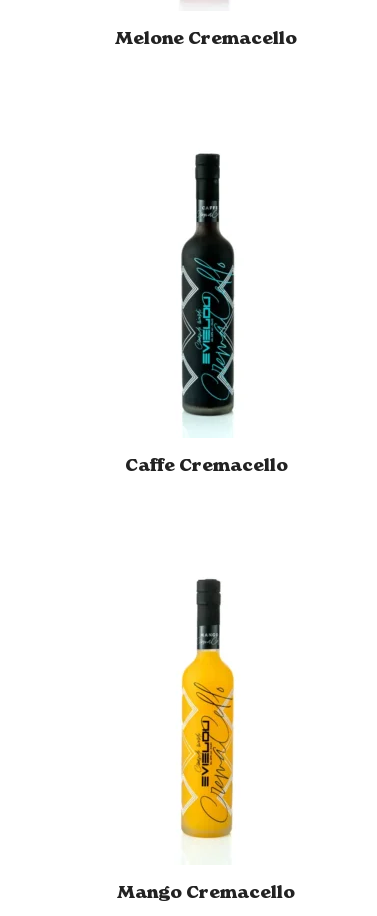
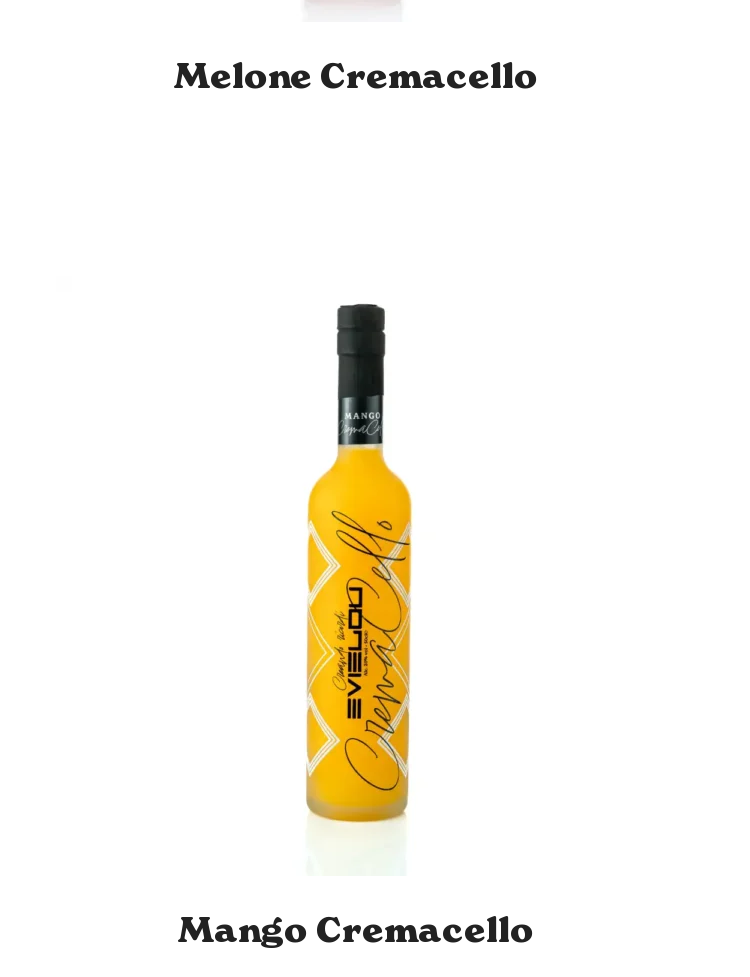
[124,222,287,475] [image] | Caffe Cremacello -> none

